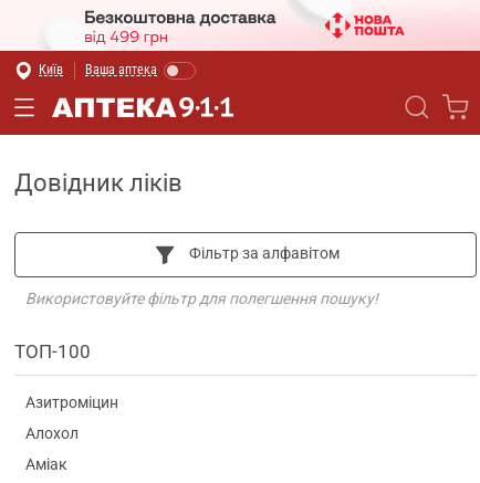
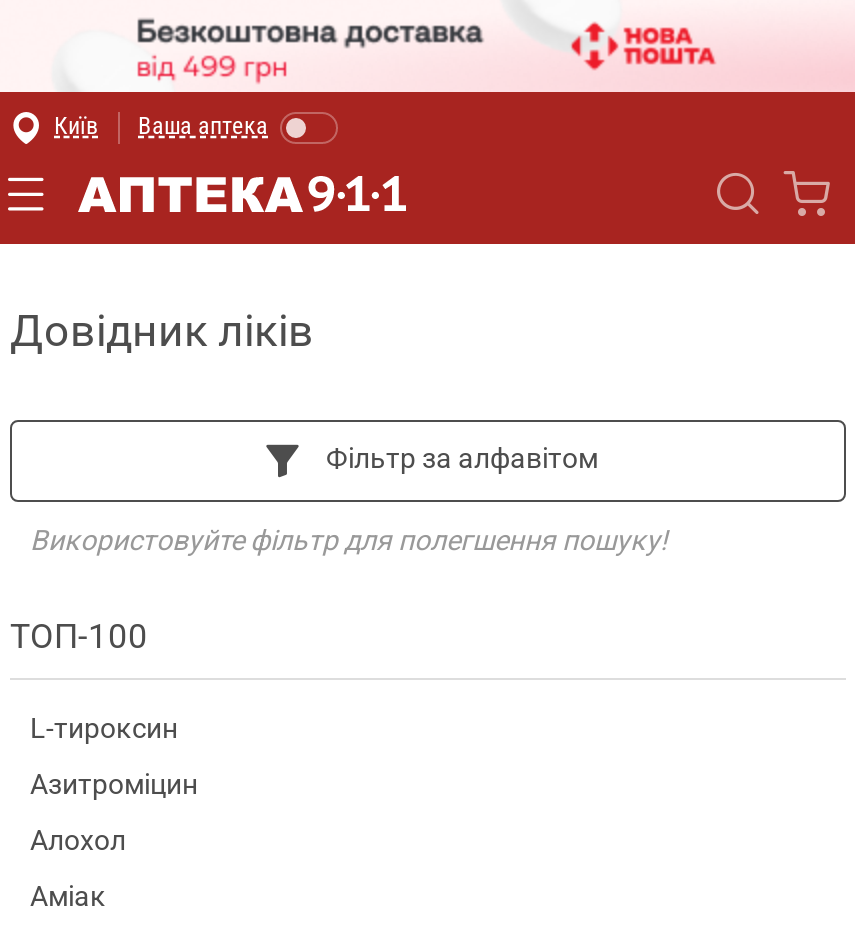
none -> [30,712,178,744] L-тироксин

